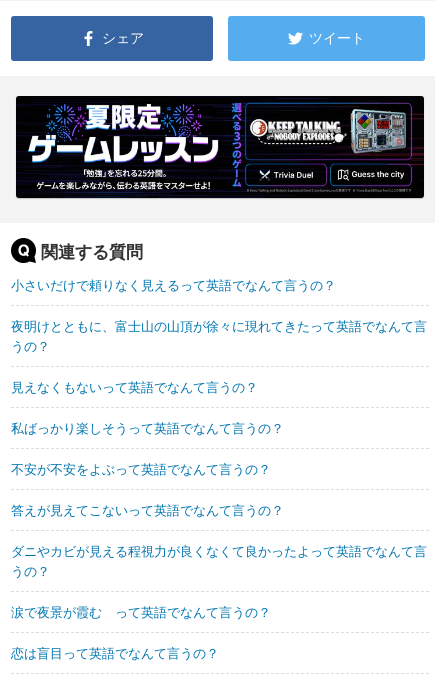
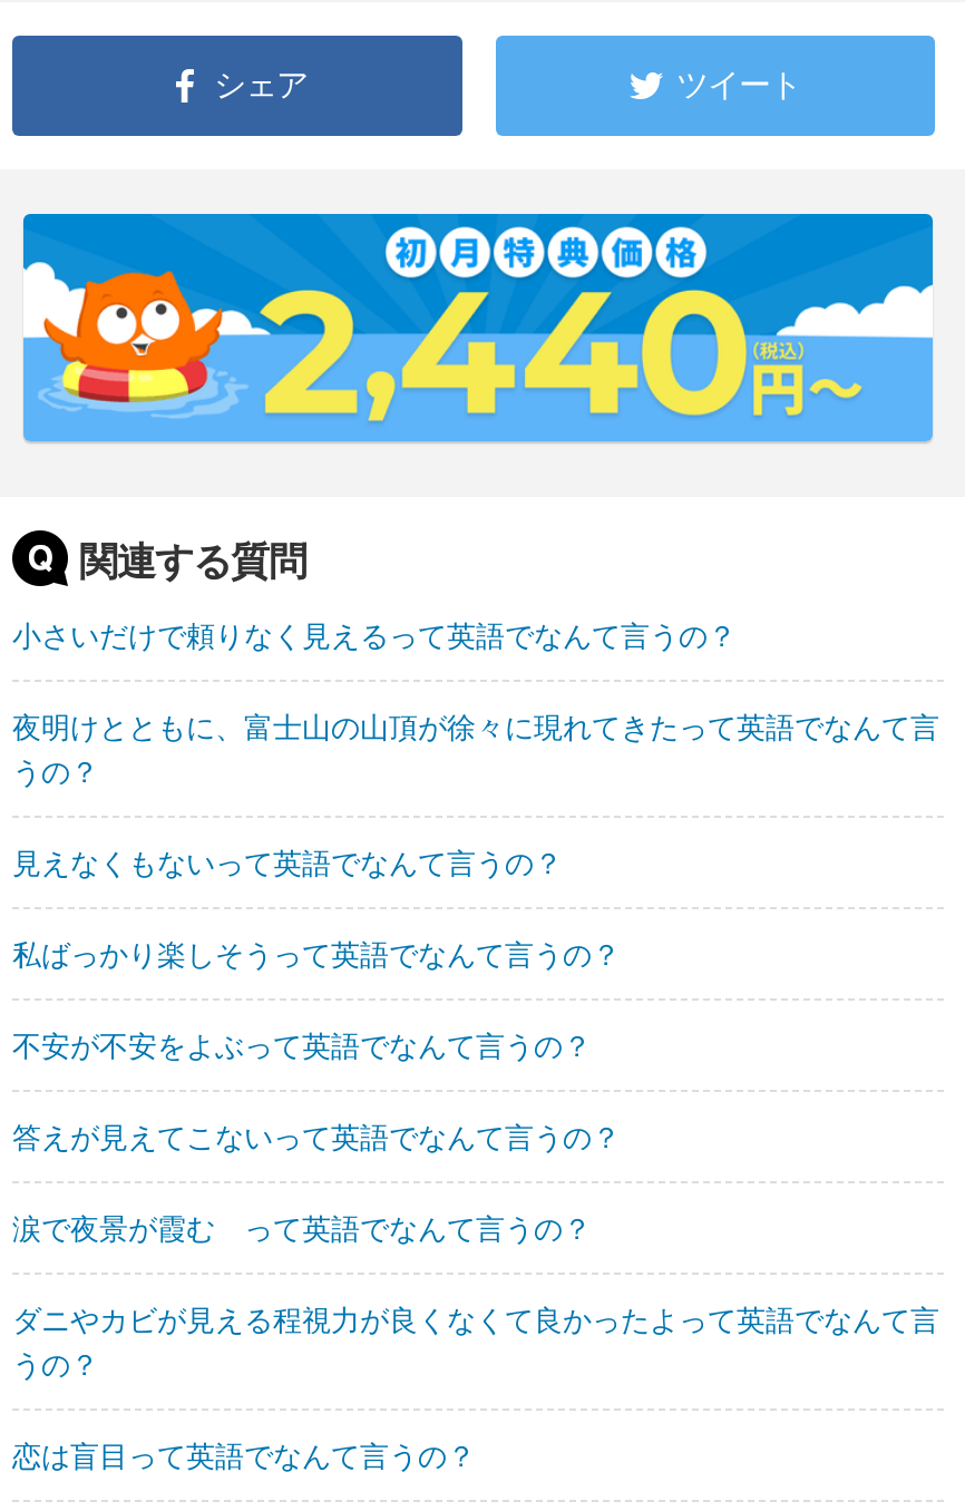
[15,95,425,199] [image] -> [21,212,935,443] [image]
moved [11,542,427,580] -> [12,1300,939,1384]: ダニやカビが見える程視力が良くなくて良かったよって英語でなんて言 | うの？
moved [11,603,271,621] -> [12,1208,592,1248]: 涙で夜景が霞む って英語でなんて言うの？

